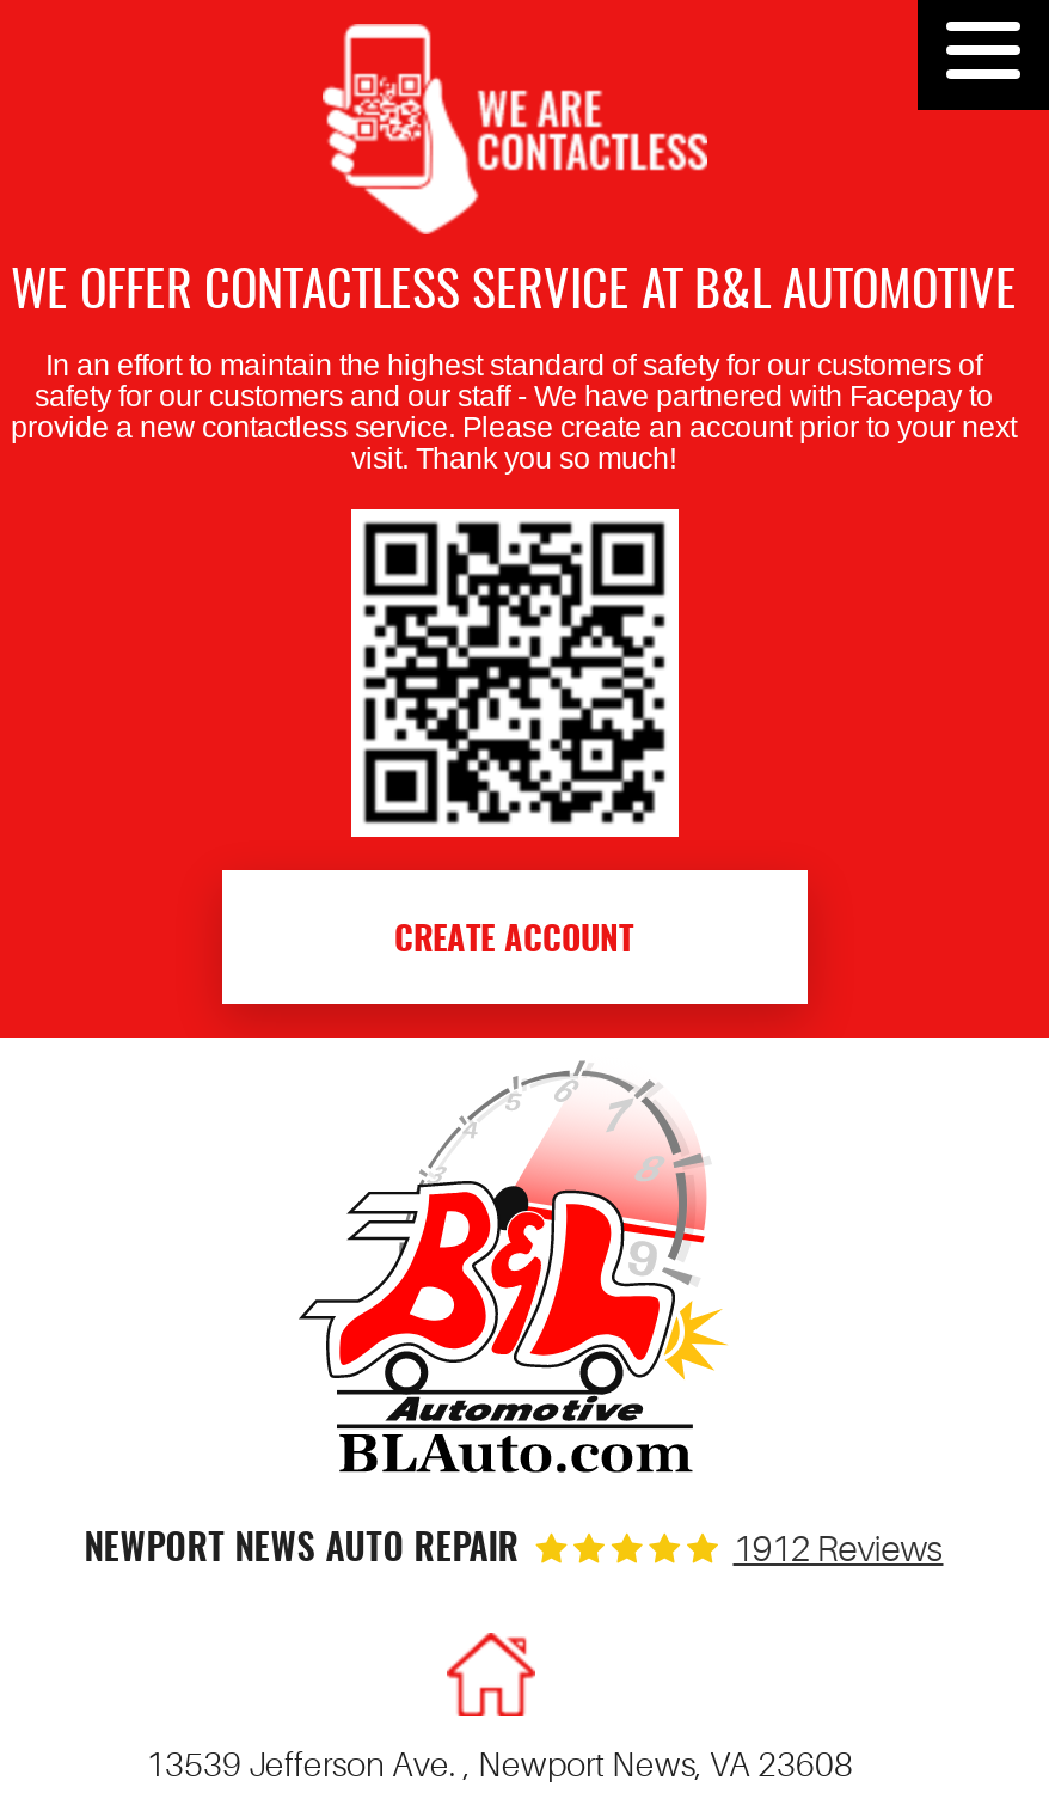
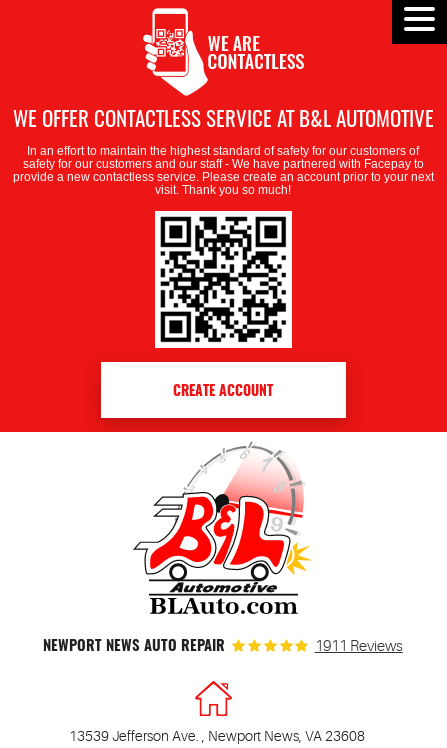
[733,1530,943,1570] 1912 Reviews -> [315,638,403,655] 1911 Reviews

